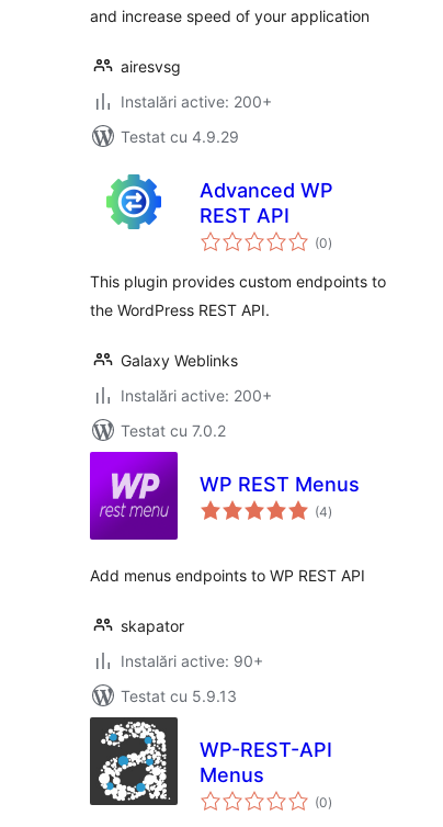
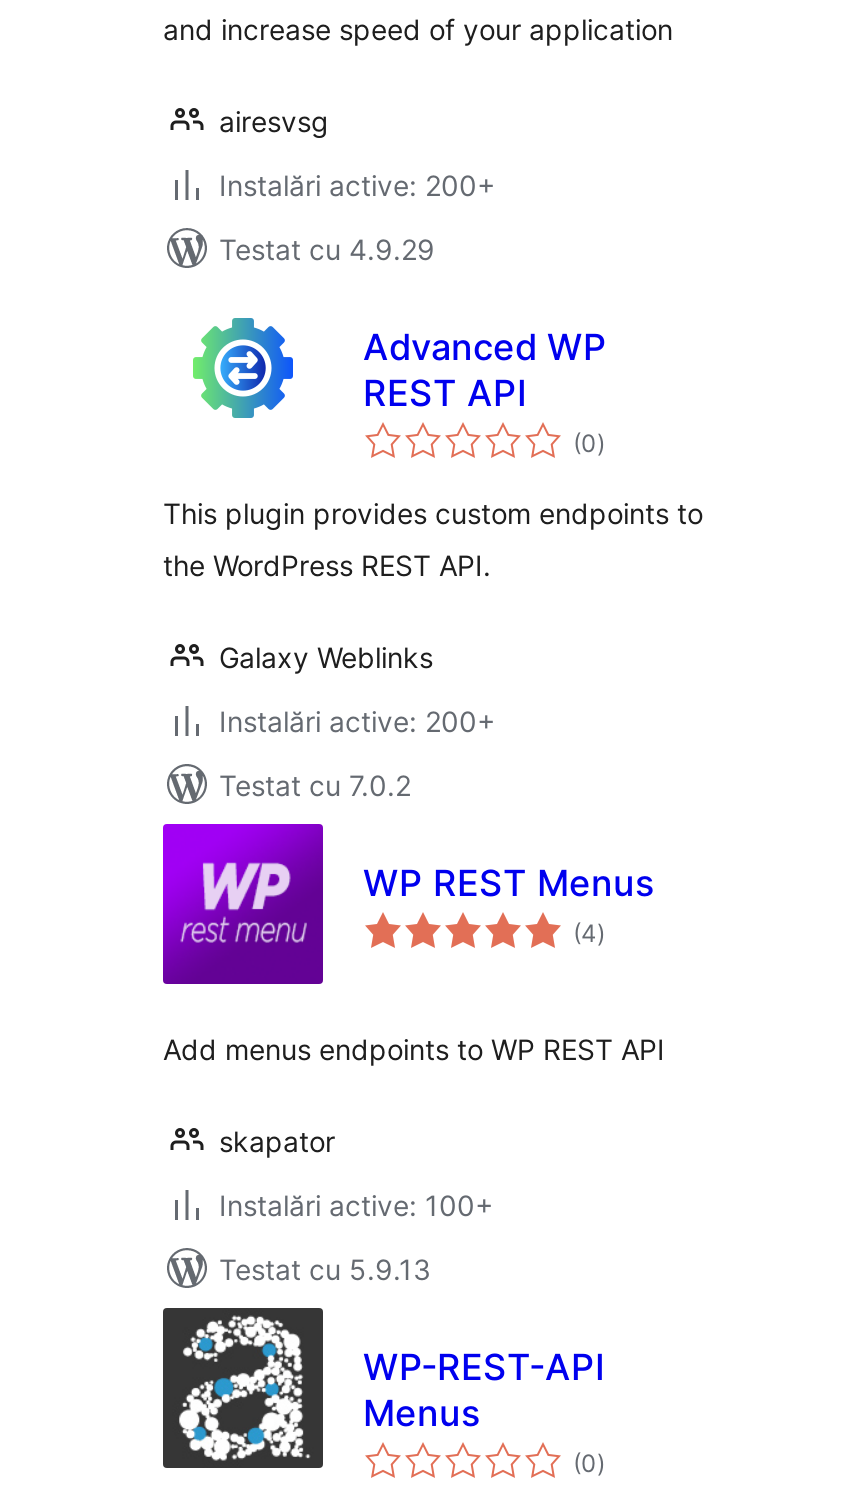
[121,652,263,670] Instalări active: 90+ -> [219,1188,493,1222] Instalări active: 100+

